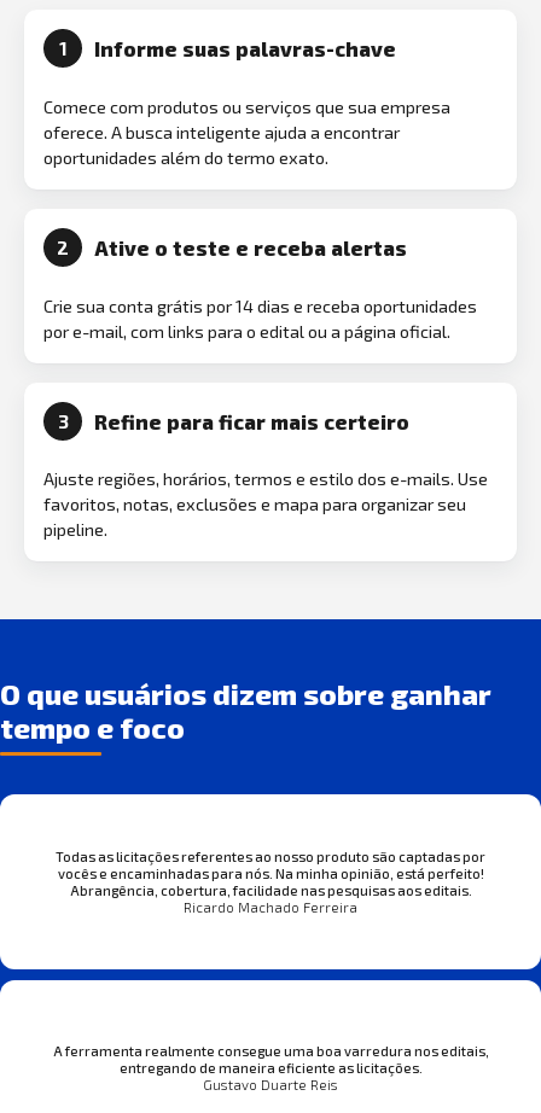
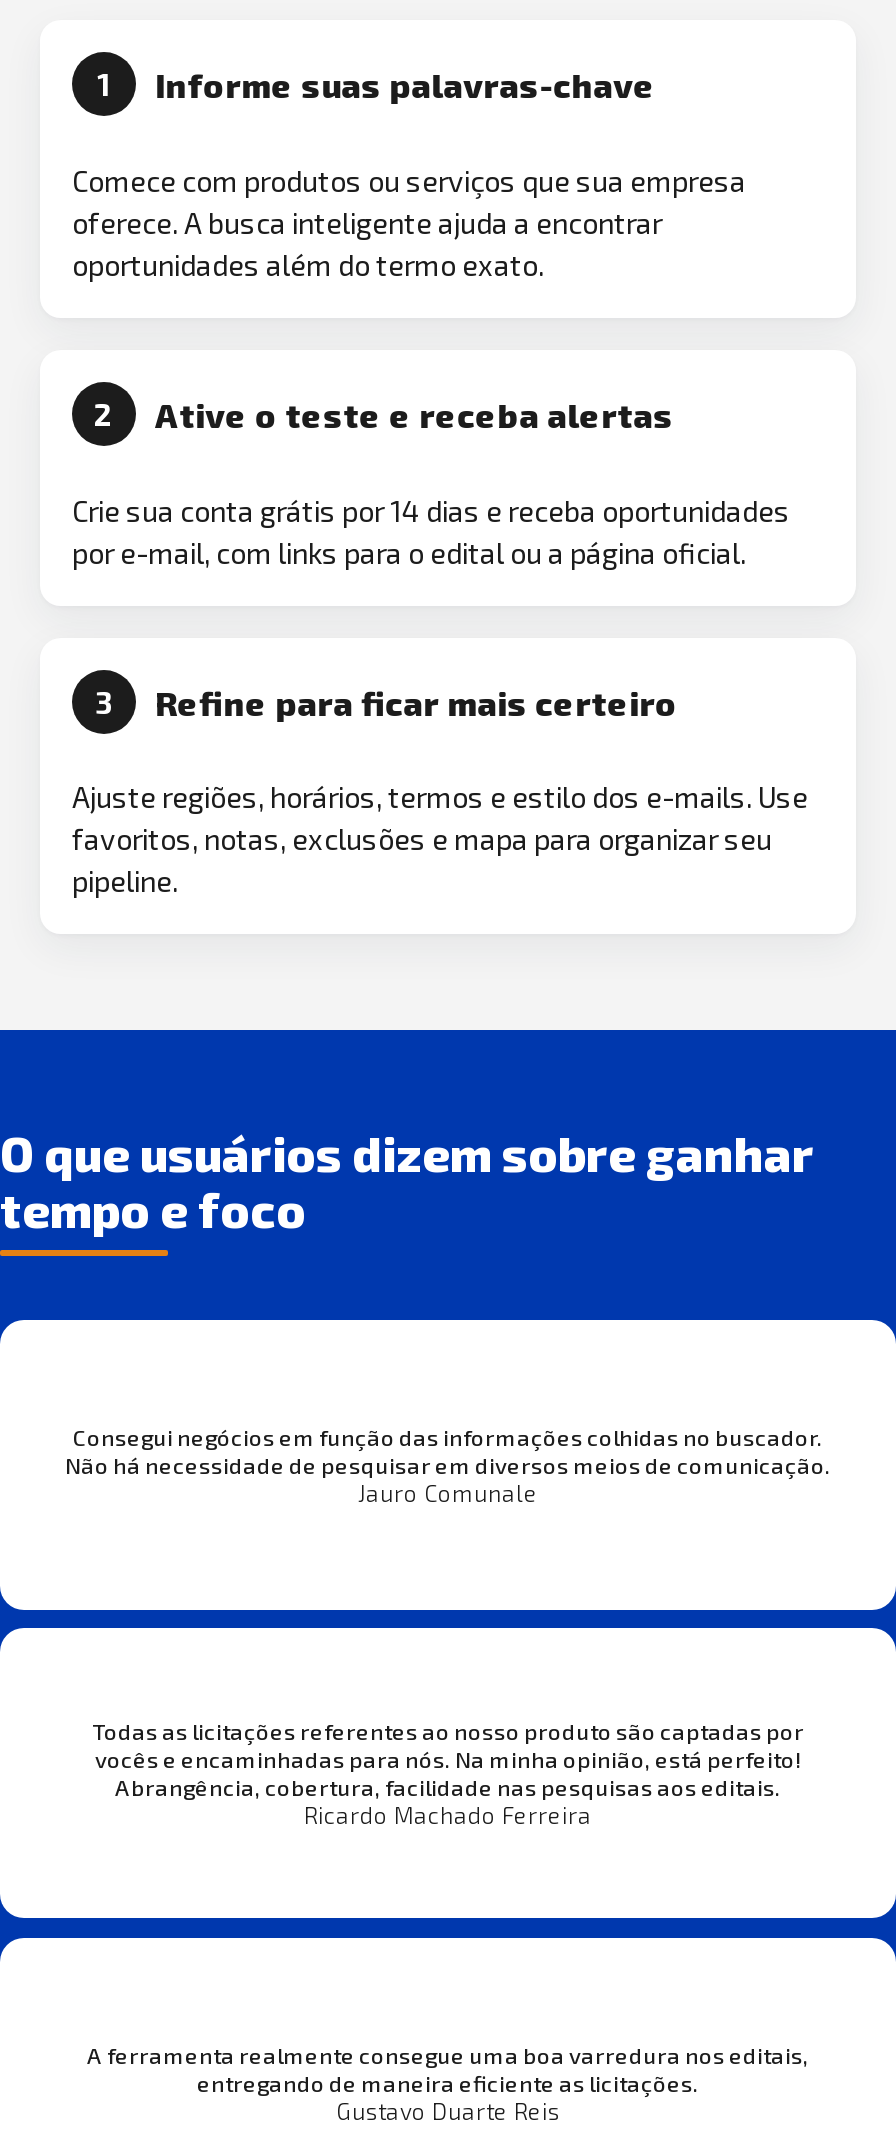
none -> [65,1423,831,1505] Consegui negócios em função das informações colhidas no buscador. | Não há necessidade de pesquisar em diversos meios de comunicação. | Jauro Comunale

